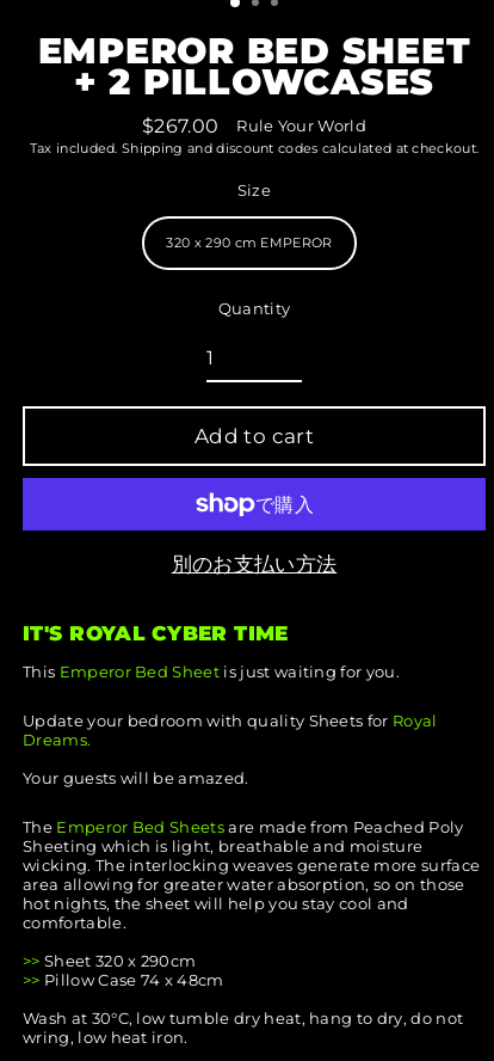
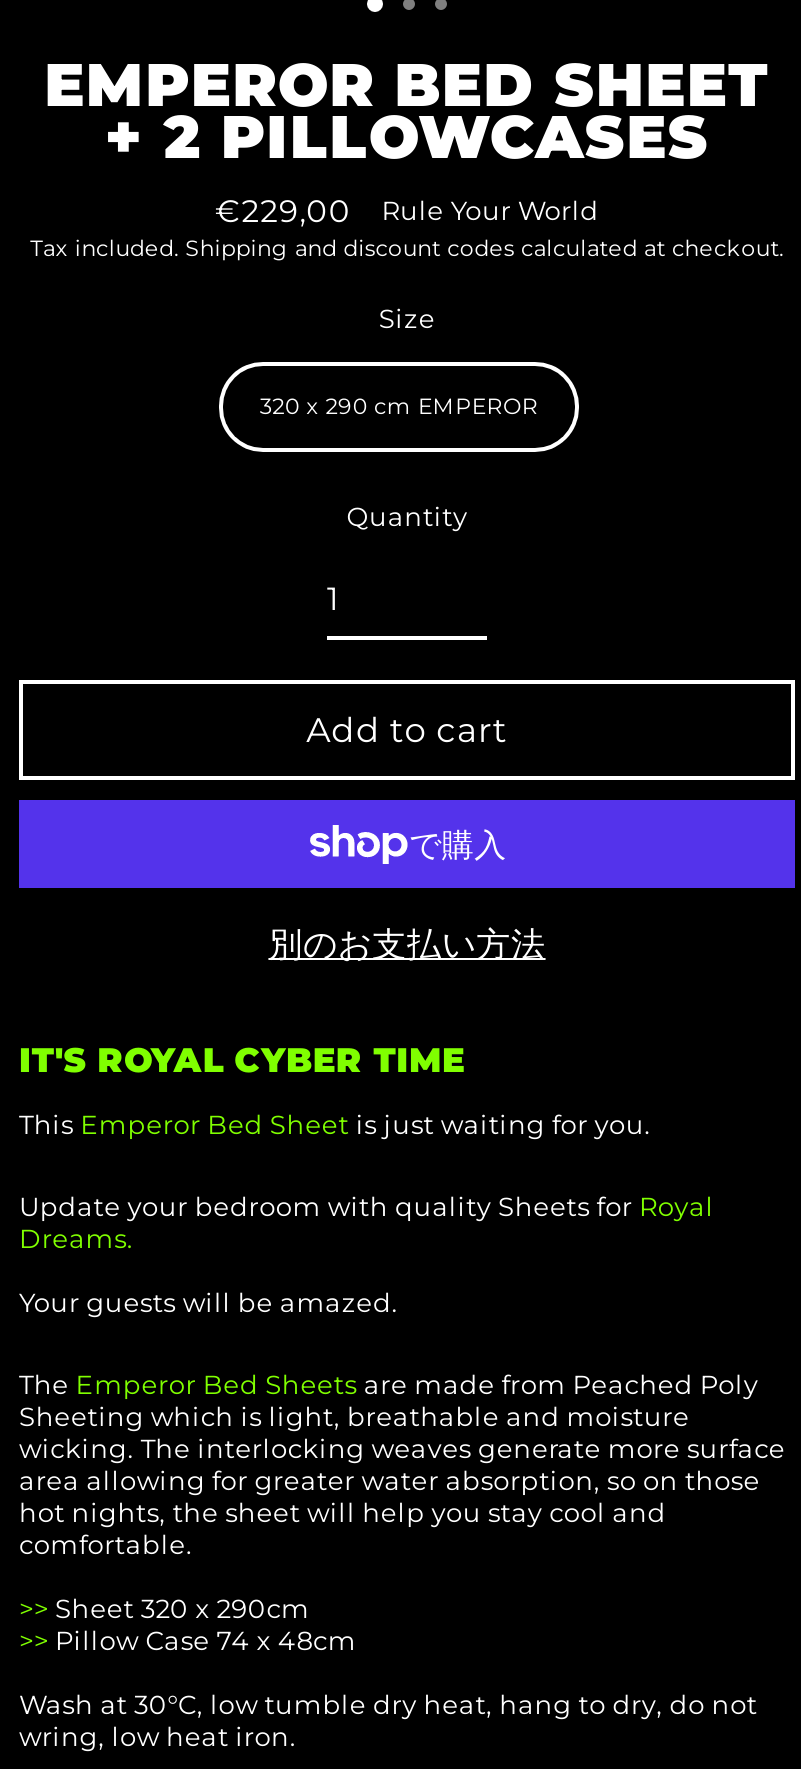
[142,115,219,137] $267.00 -> [215,192,351,230] €229,00

